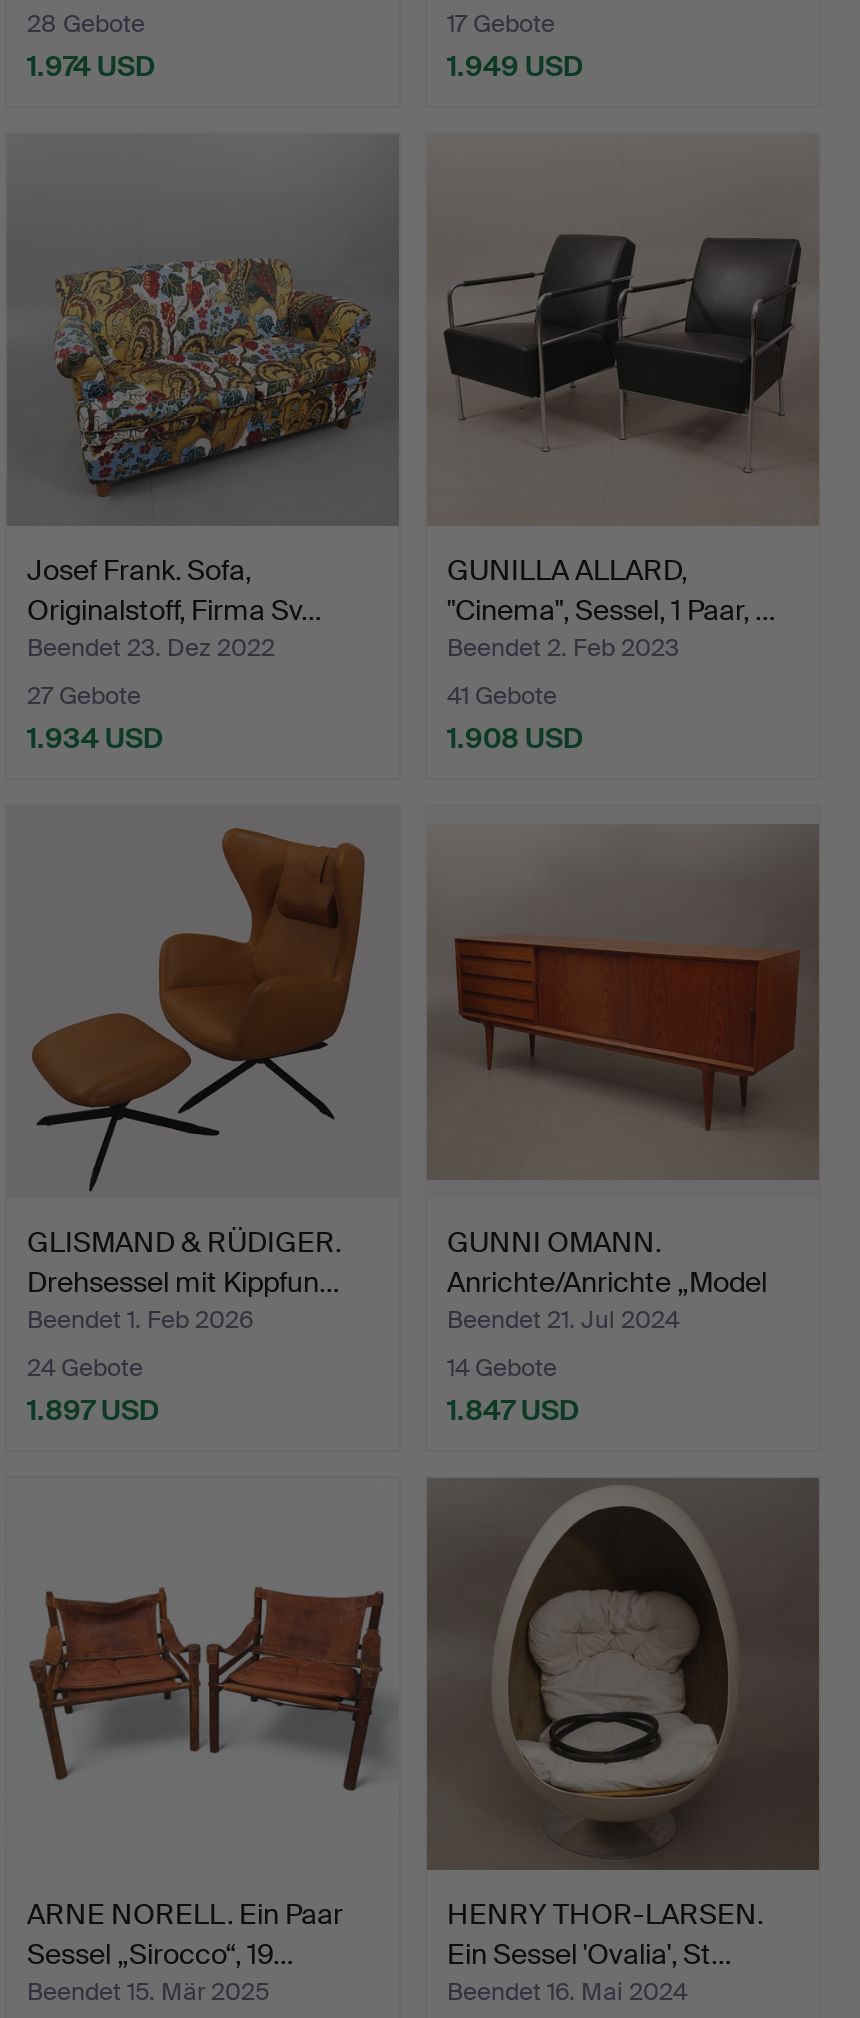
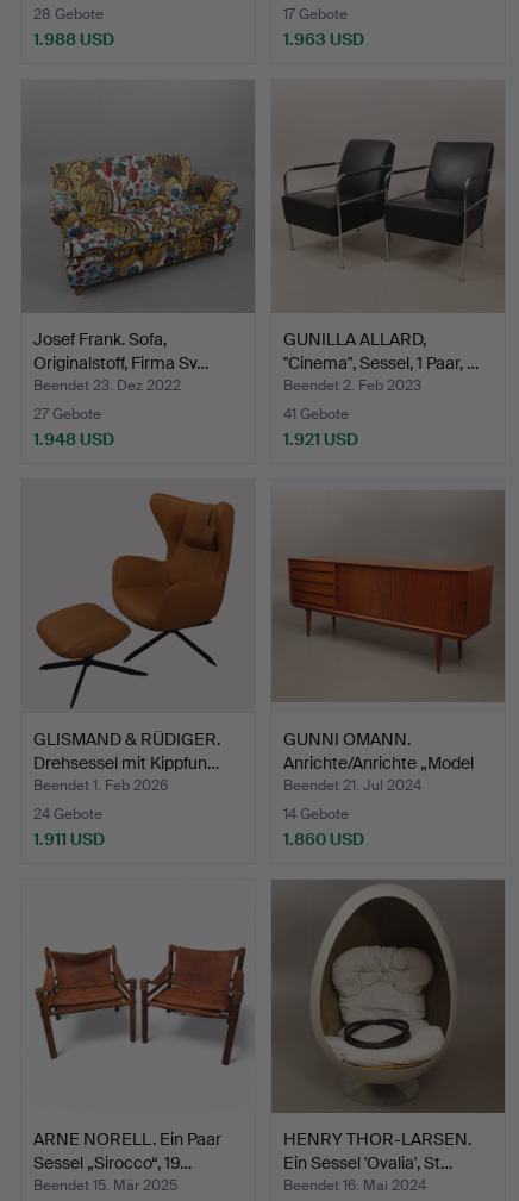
[27,48,155,84] 1.974 USD -> [33,28,114,50] 1.988 USD
[447,48,583,84] 1.949 USD -> [283,28,364,50] 1.963 USD
[27,720,163,756] 1.934 USD -> [33,429,114,450] 1.948 USD
[447,720,583,756] 1.908 USD -> [283,429,358,450] 1.921 USD
[27,1392,159,1428] 1.897 USD -> [33,828,105,850] 1.911 USD
[447,1392,579,1428] 1.847 USD -> [283,828,364,850] 1.860 USD

